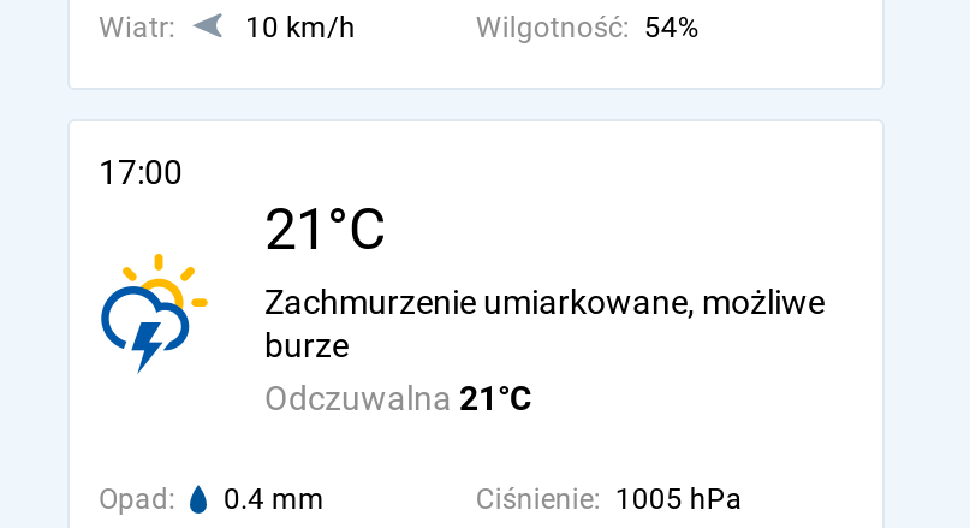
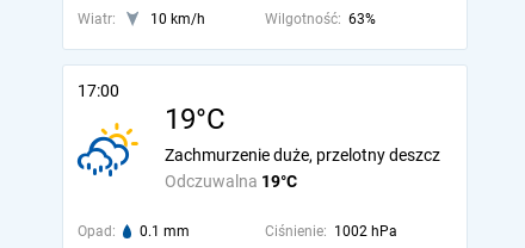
[476,11,699,45] Wilgotność: 54% -> [265,11,376,27] Wilgotność: 63%
[101,196,387,369] [image] | 21°C -> [76,103,226,178] [image] | 19°C
[264,283,825,364] Zachmurzenie umiarkowane, możliwe | burze -> [165,145,440,165] Zachmurzenie duże, przelotny deszcz
[264,379,531,417] Odczuwalna 21°C -> [165,172,297,191] Odczuwalna 19°C
[99,482,325,516] Opad: 0.4 mm -> [78,223,190,240] Opad: 0.1 mm
[476,482,743,516] Ciśnienie: 1005 hPa -> [265,223,397,240] Ciśnienie: 1002 hPa

